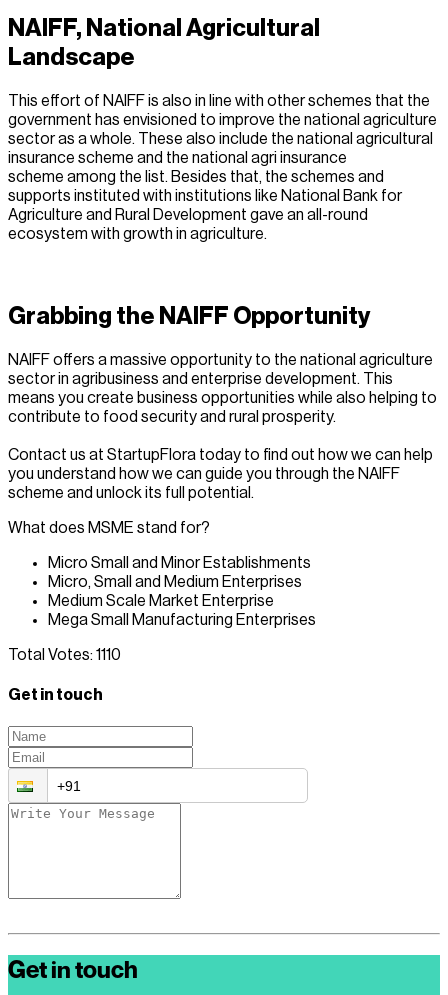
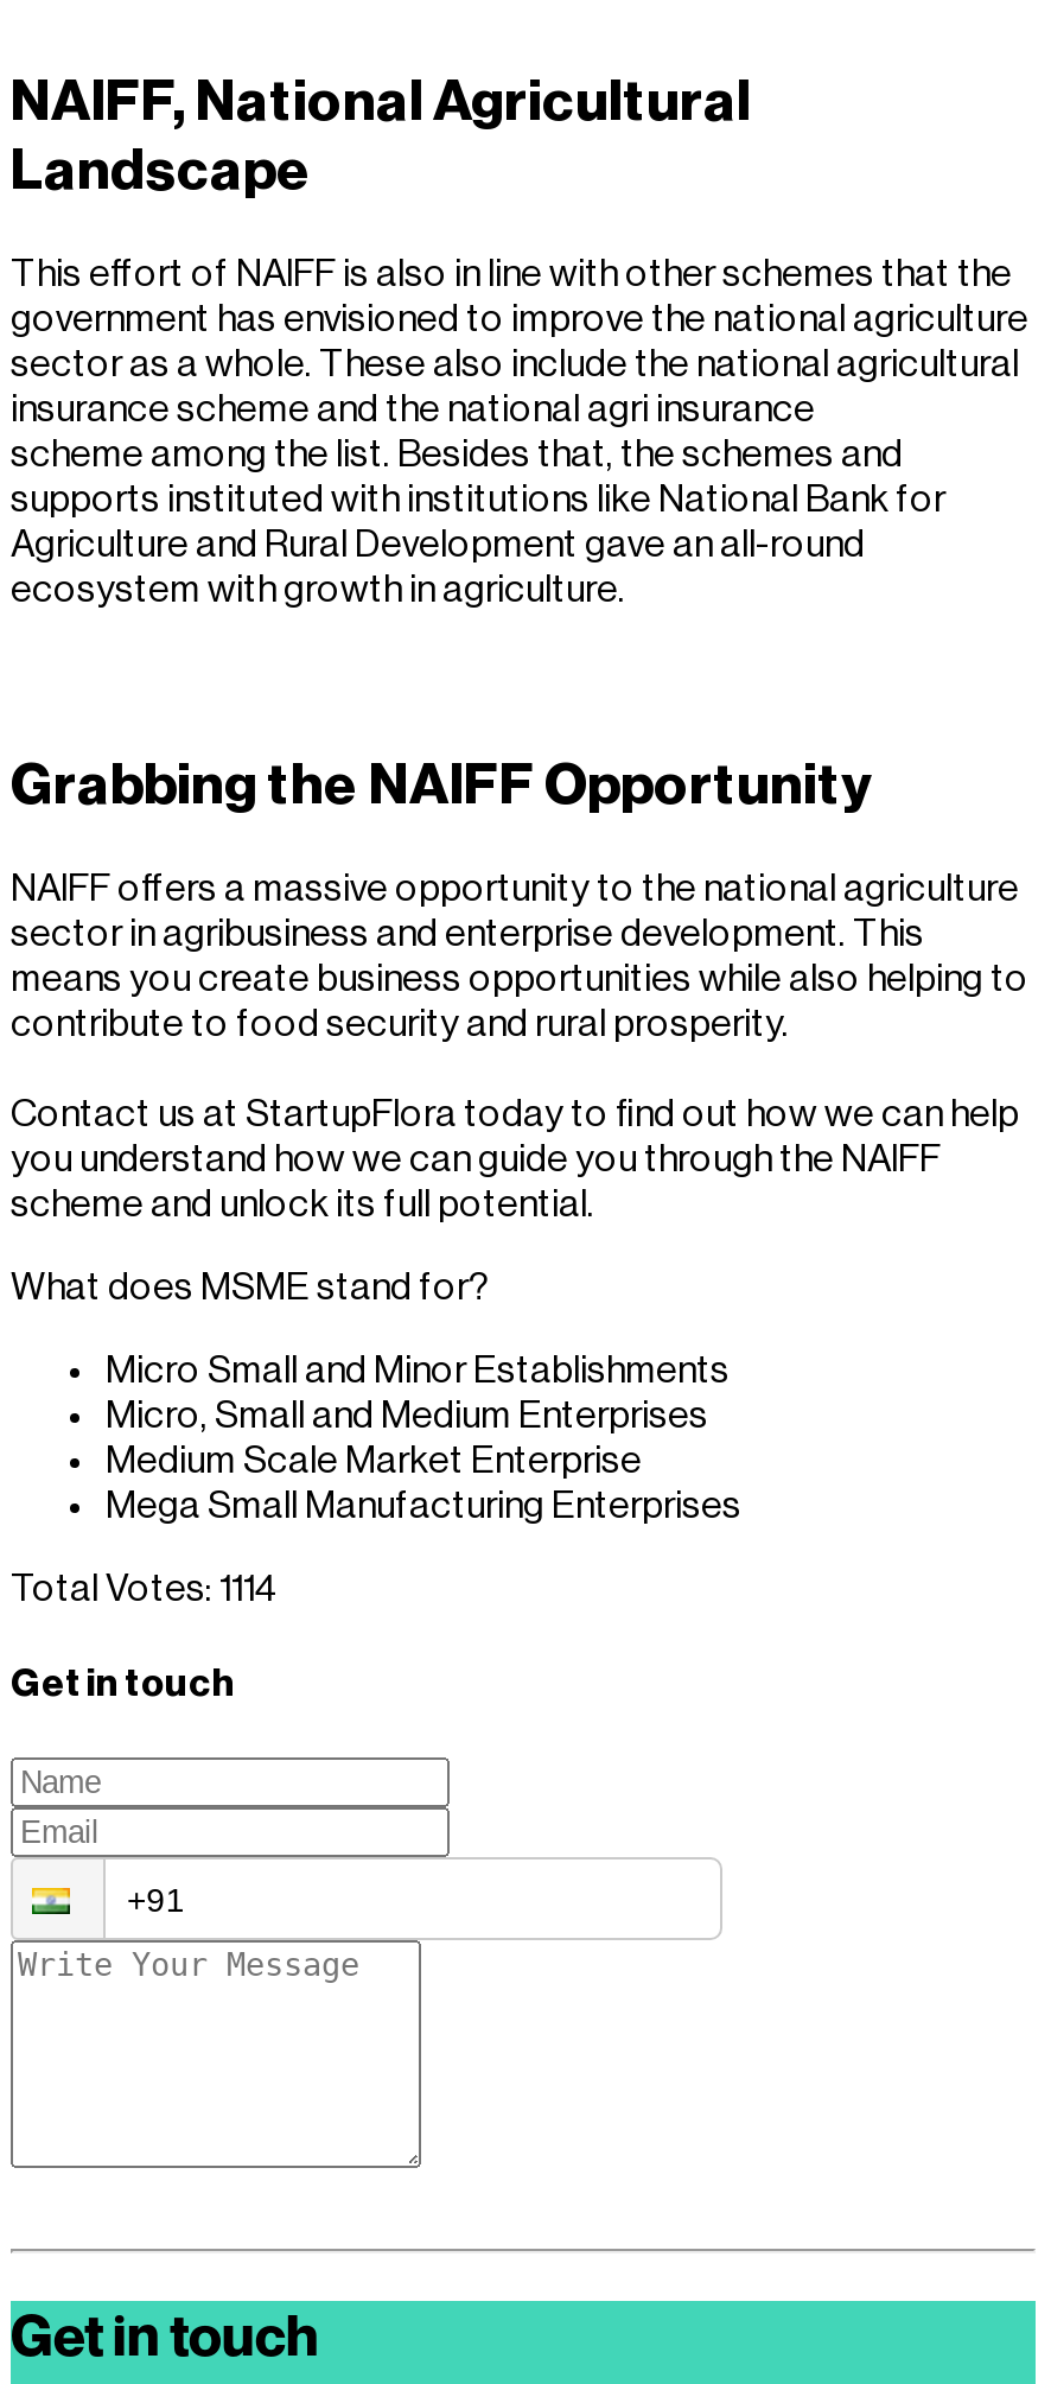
[8,647,121,663] Total Votes: 1110 -> [11,1569,276,1607] Total Votes: 1114

